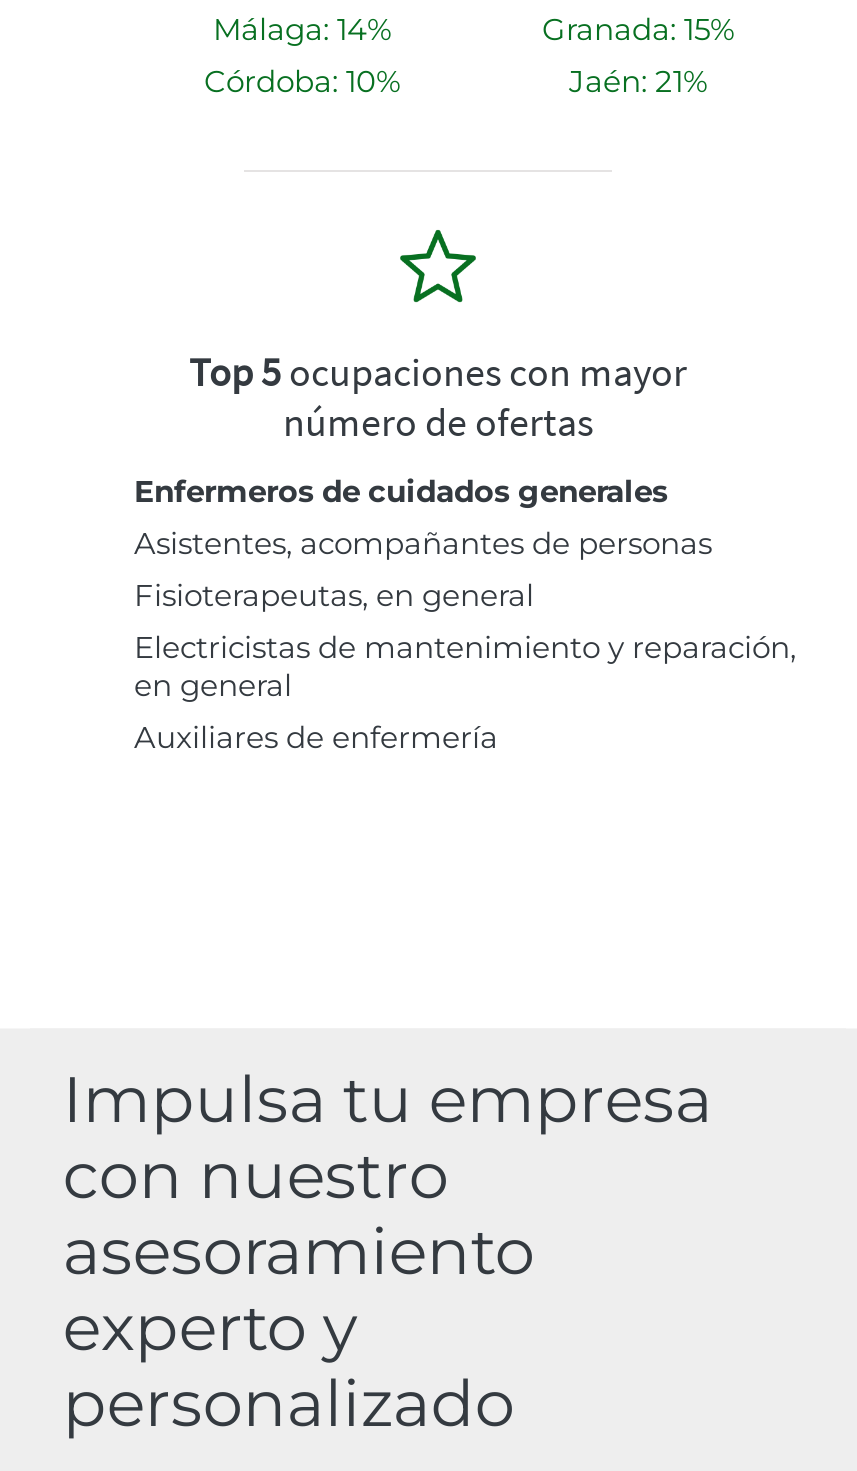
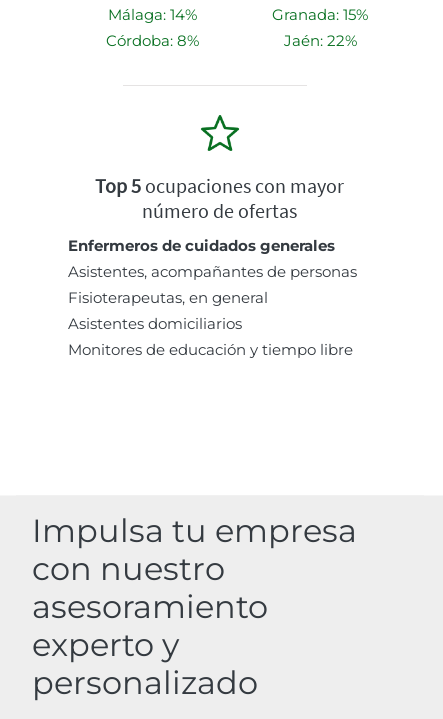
[204,63,400,101] Córdoba: 10% -> [105,31,198,50] Córdoba: 8%
[569,63,707,101] Jaén: 21% -> [283,31,356,50] Jaén: 22%
[134,629,796,757] Electricistas de mantenimiento y reparación, | en general | Auxiliares de enfermería -> [68,314,353,359] Asistentes domiciliarios | Monitores de educación y tiempo libre

